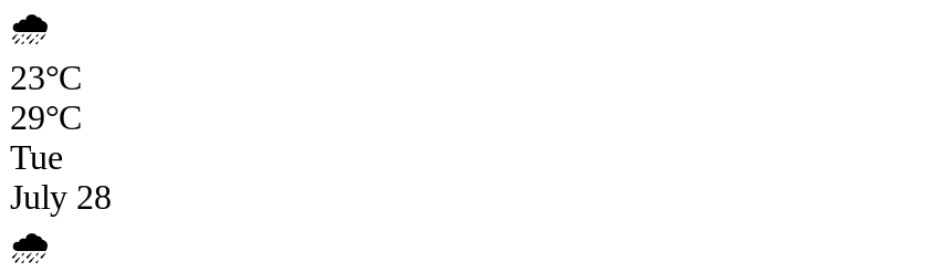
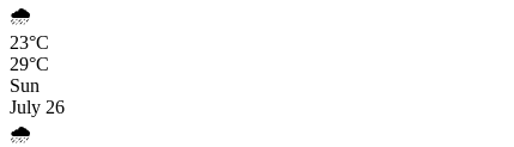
[10,140,112,217] Tue | July 28 -> [10,75,65,117] Sun | July 26

